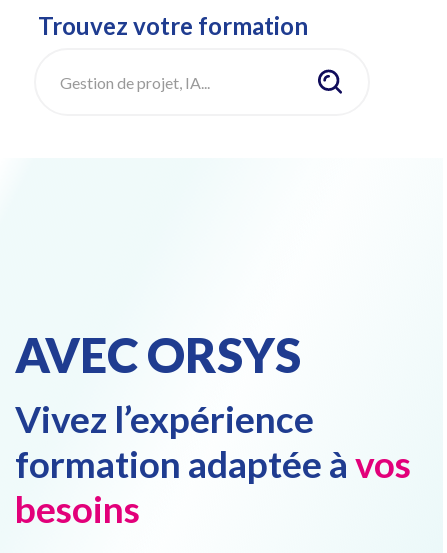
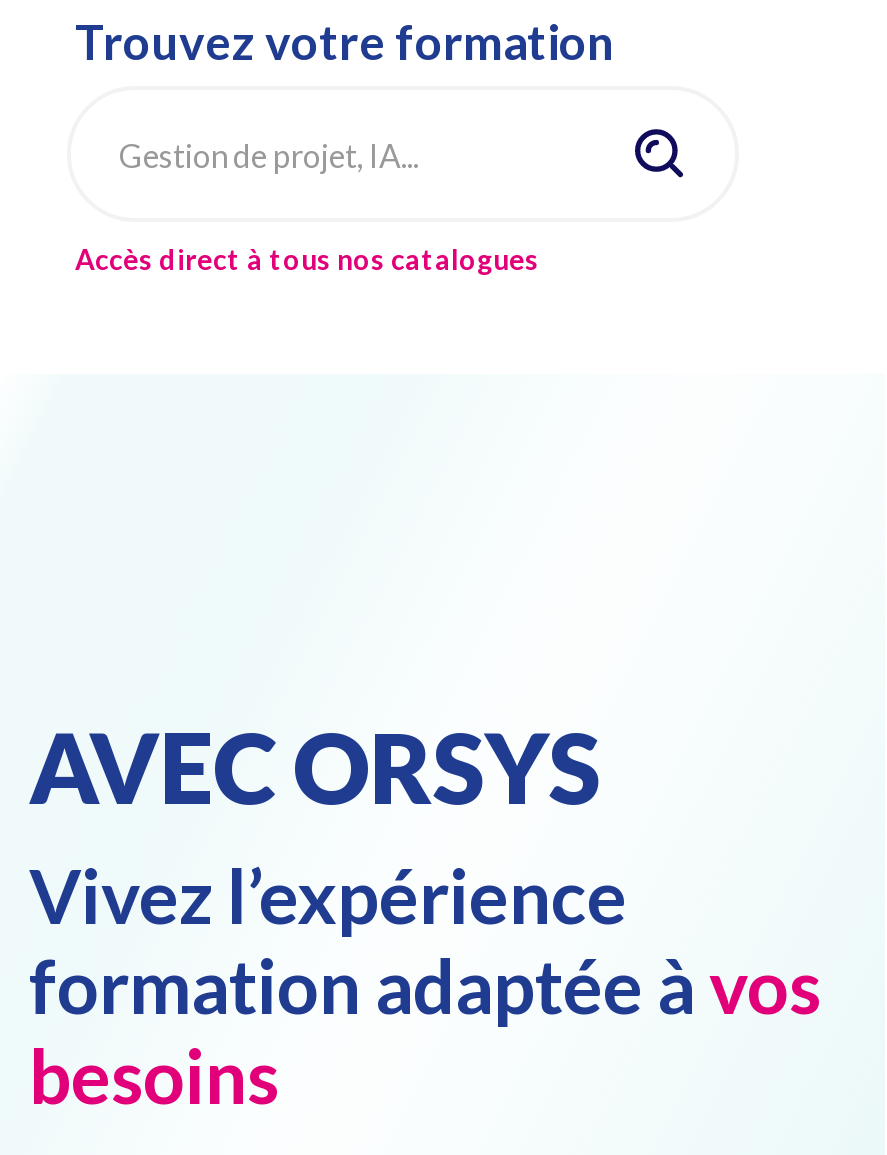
none -> [75,242,539,276] Accès direct à tous nos catalogues

